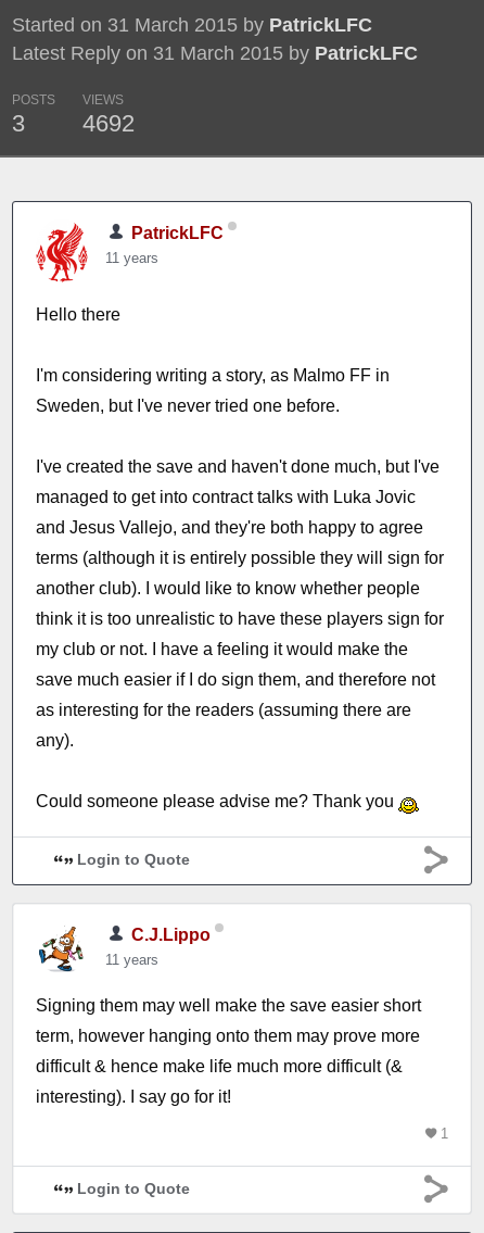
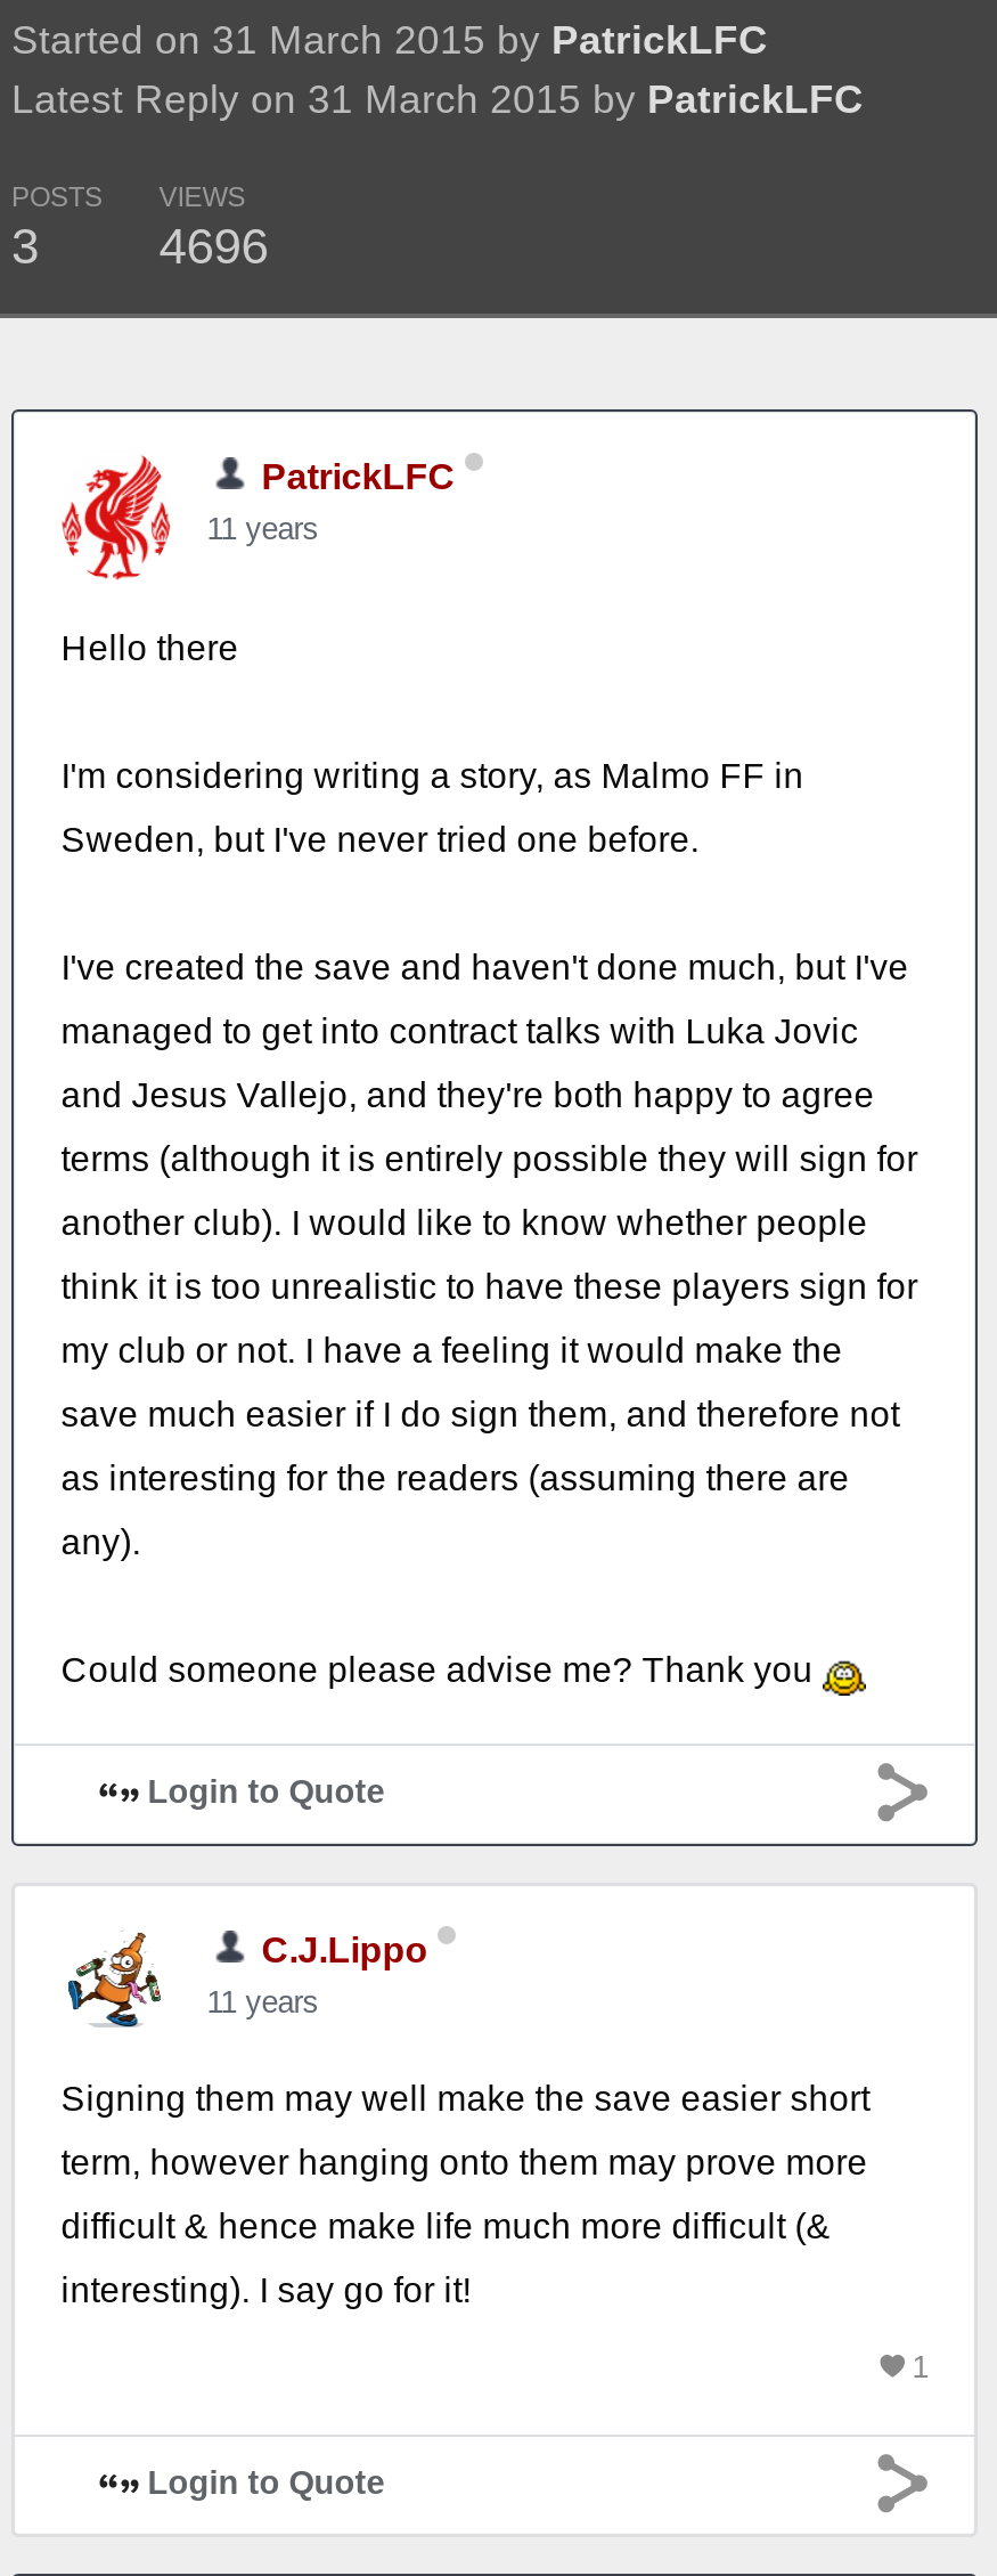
[82,110,134,137] 4692 -> [159,218,268,275] 4696

